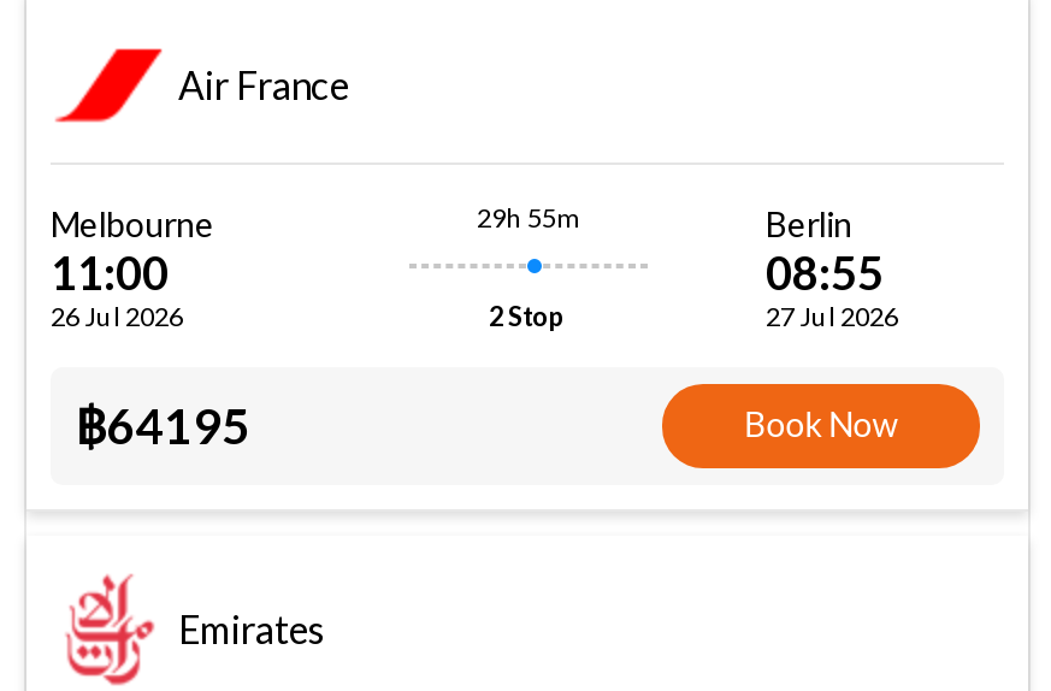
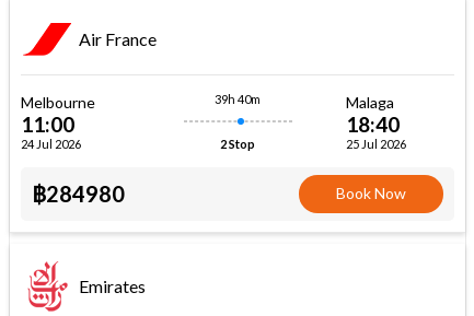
[477,201,578,232] 29h 55m -> [215,92,261,106] 39h 40m
[766,202,898,330] Berlin | 08:55 | 27 Jul 2026 -> [346,92,406,150] Malaga | 18:40 | 25 Jul 2026
[51,299,183,330] 26 Jul 2026 -> [21,136,81,150] 24 Jul 2026
[75,395,250,453] ฿64195 -> [32,180,125,206] ฿284980

